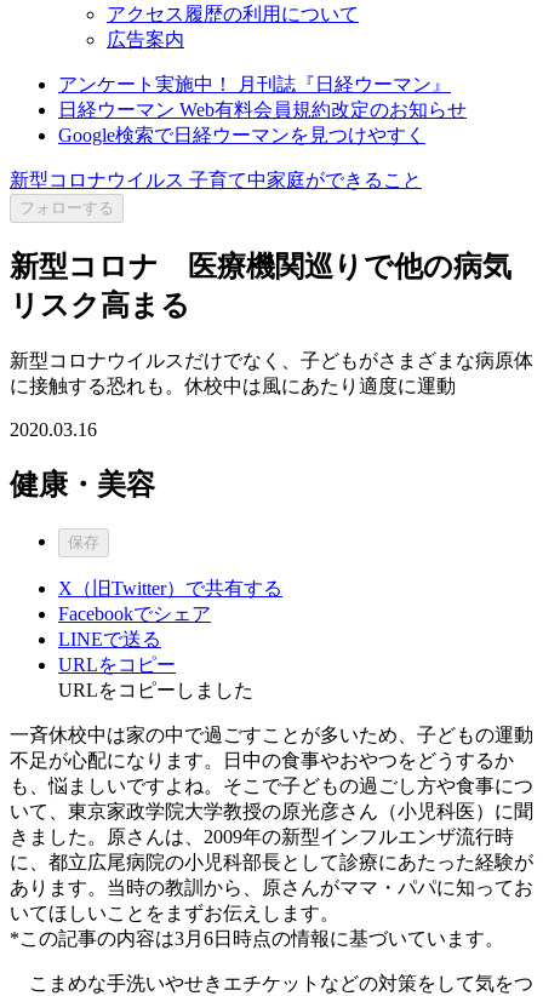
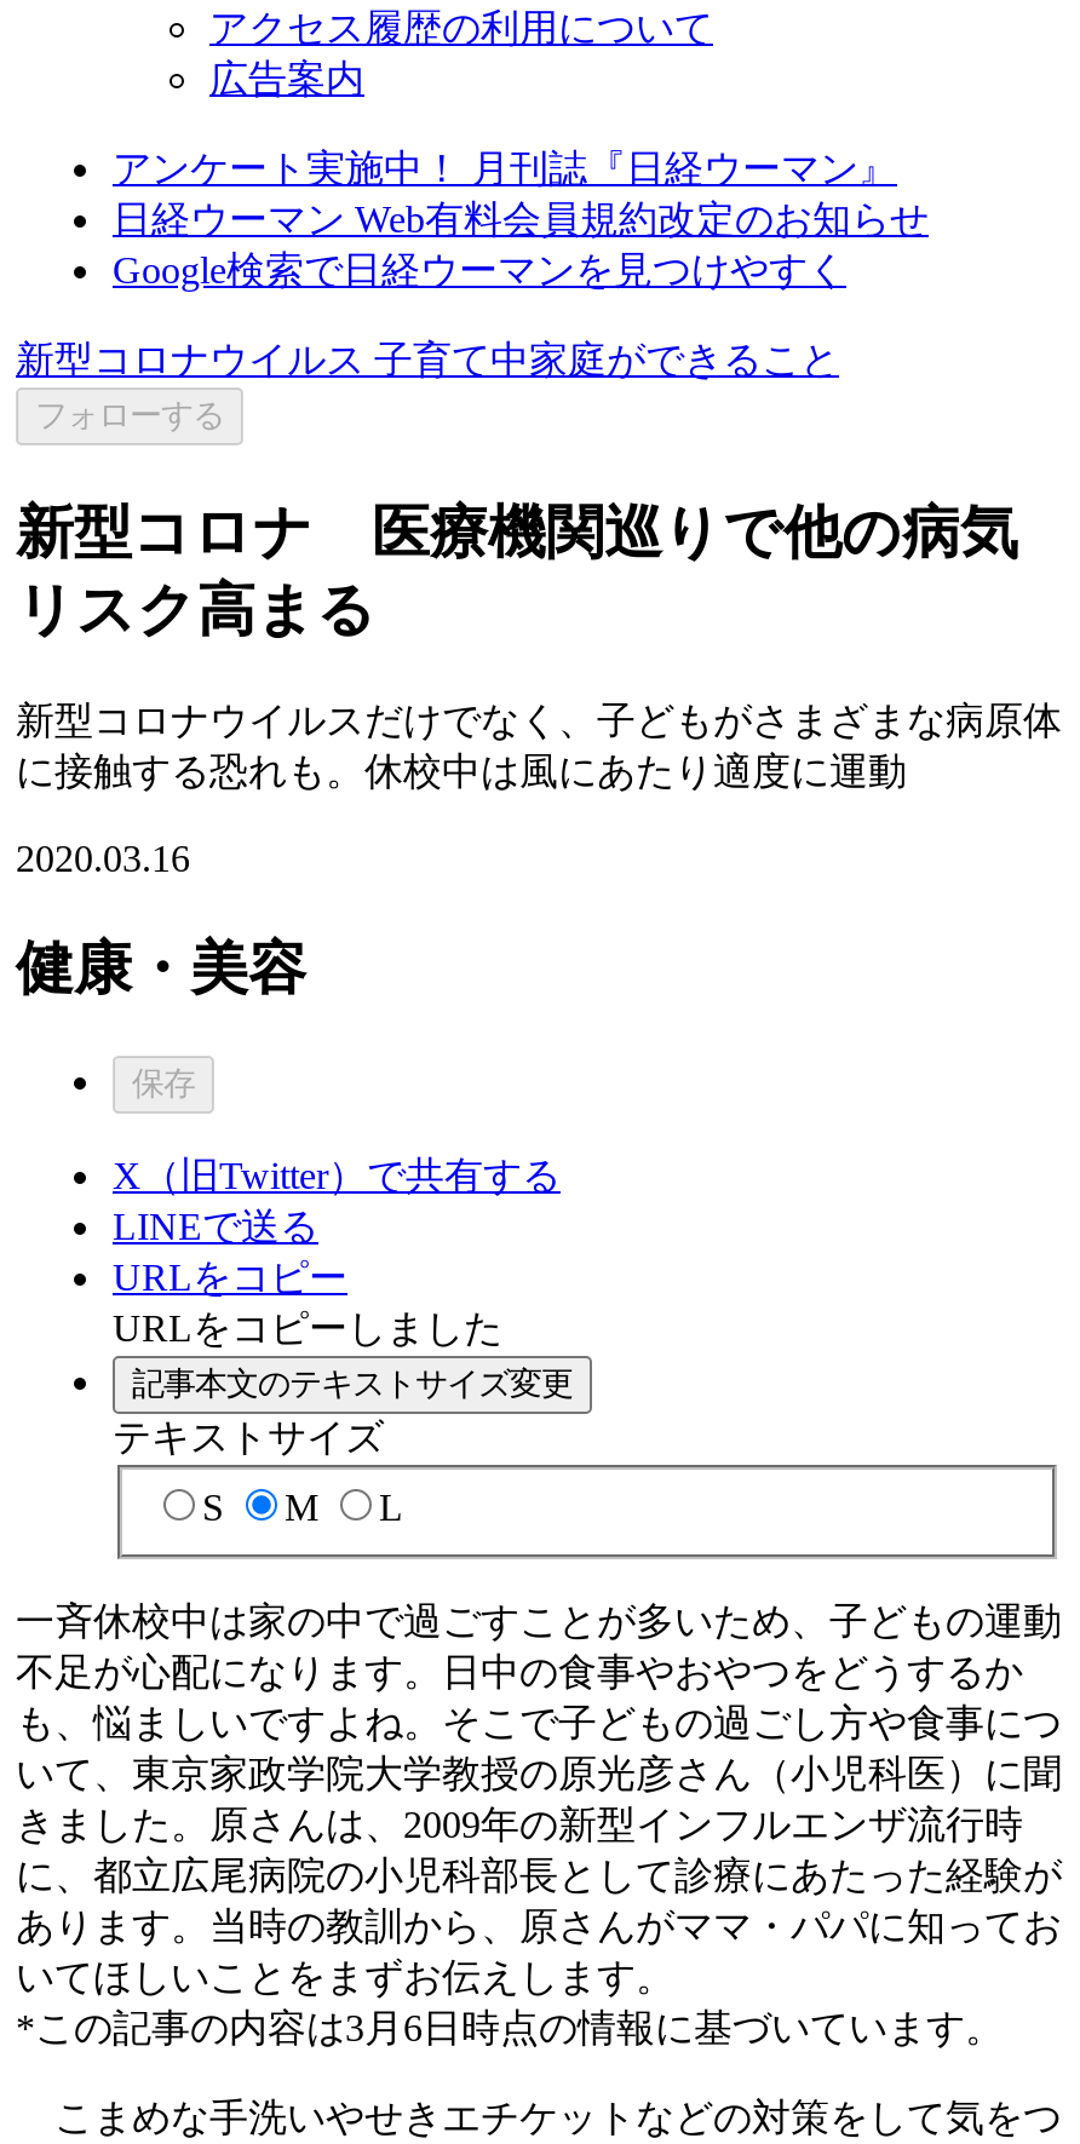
[58,603,211,624] Facebookでシェア -> none
moved [58,628,253,700] -> [113,1205,502,1348]: LINEで送る | URLをコピー | URLをコピーしました
none -> [113,1365,573,1528] 記事本文のテキストサイズ変更 | テキストサイズ | S | M | L

